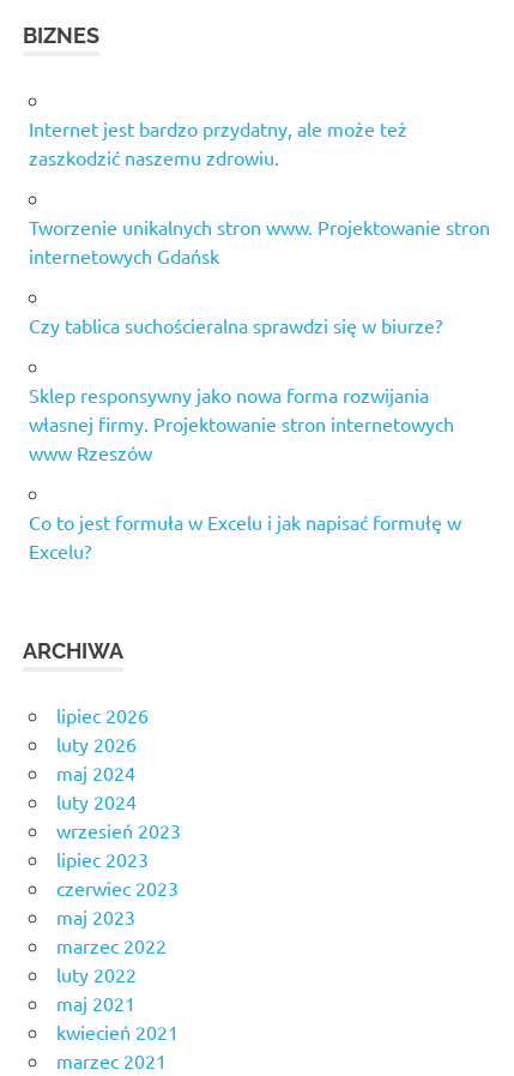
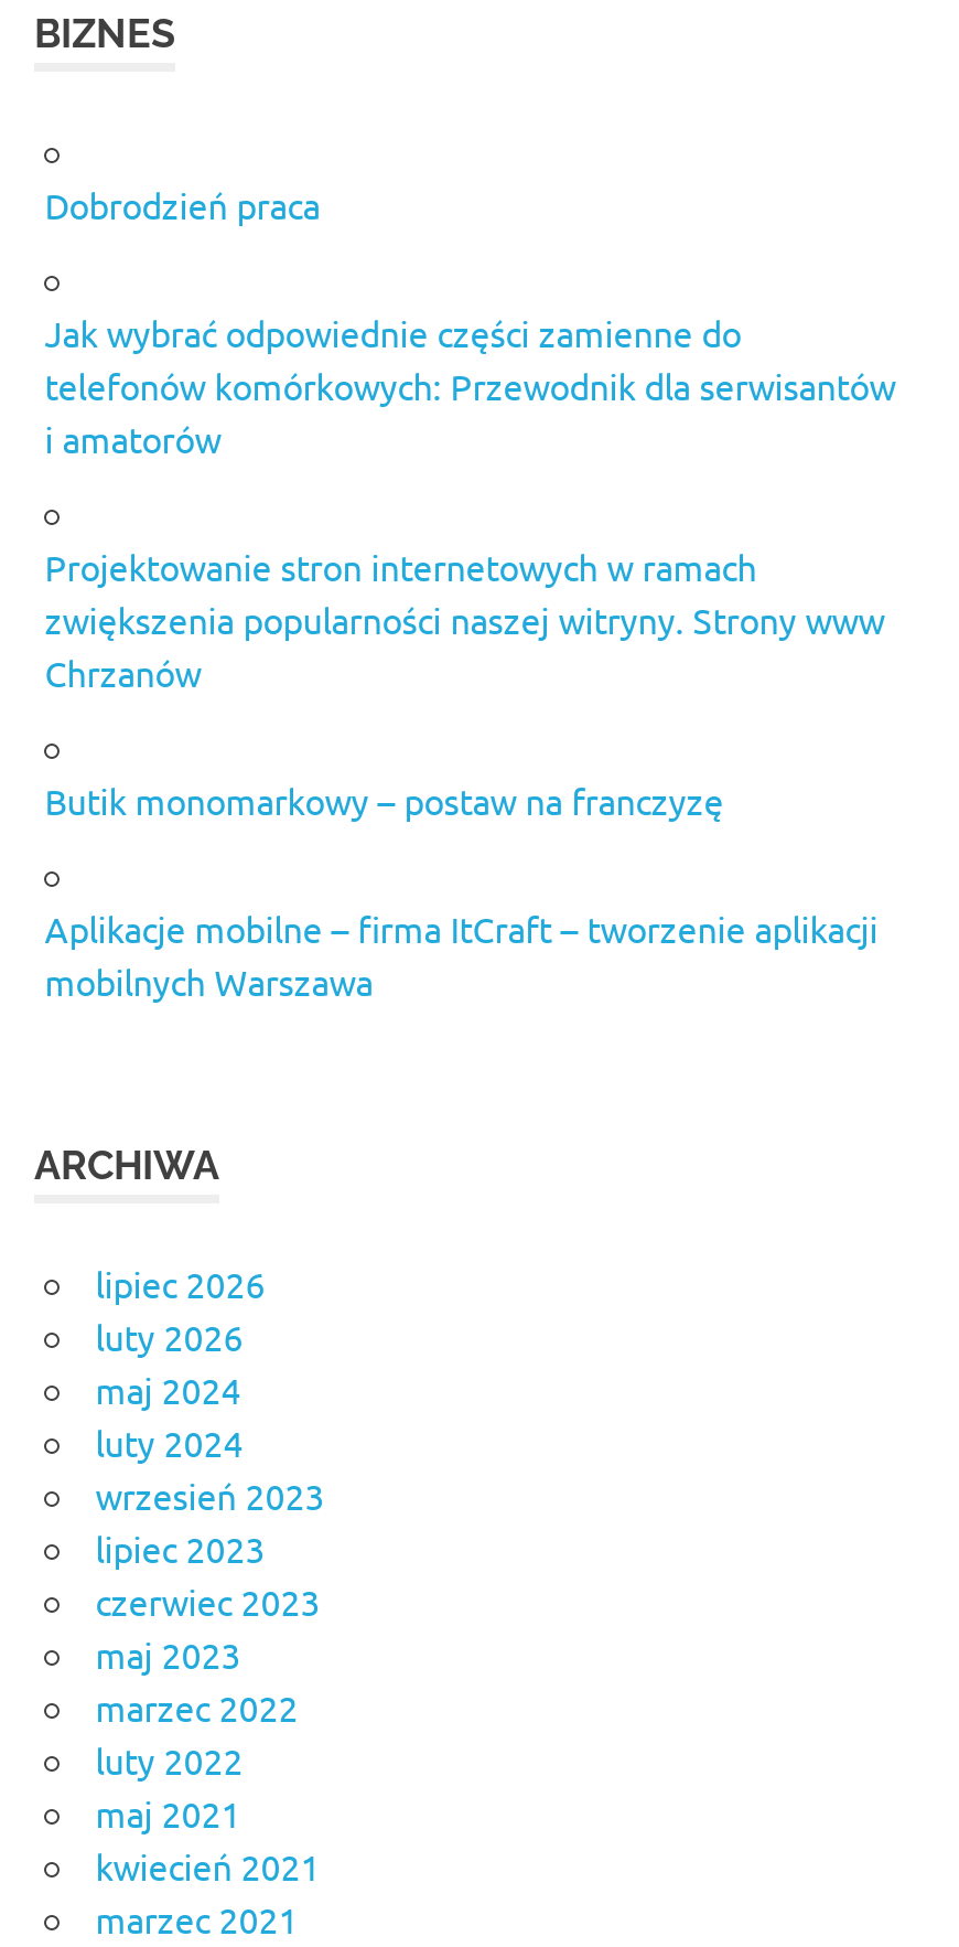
[29,117,407,169] Internet jest bardzo przydatny, ale może też | zaszkodzić naszemu zdrowiu. -> [45,183,320,227] Dobrodzień praca
[29,215,490,268] Tworzenie unikalnych stron www. Projektowanie stron | internetowych Gdańsk -> [45,311,896,461] Jak wybrać odpowiednie części zamienne do | telefonów komórkowych: Przewodnik dla serwisantów | i amatorów
[29,313,442,337] Czy tablica suchościeralna sprawdzi się w biurze? -> [45,544,885,695] Projektowanie stron internetowych w ramach | zwiększenia popularności naszej witryny. Strony www | Chrzanów
[29,383,454,465] Sklep responsywny jako nowa forma rozwijania | własnej firmy. Projektowanie stron internetowych | www Rzeszów -> [45,778,724,822] Butik monomarkowy – postaw na franczyzę
[29,510,461,563] Co to jest formuła w Excelu i jak napisać formułę w | Excelu? -> [45,906,878,1003] Aplikacje mobilne – firma ItCraft – tworzenie aplikacji | mobilnych Warszawa

